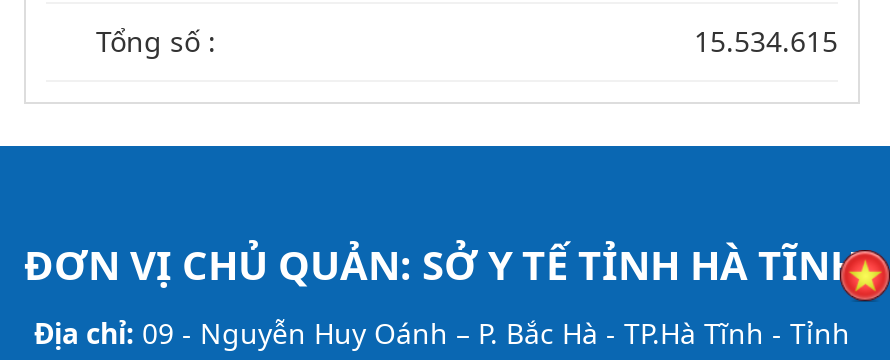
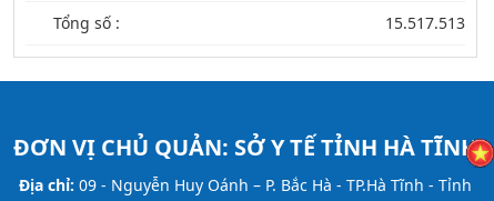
[694,22,838,60] 15.534.615 -> [385,12,465,33] 15.517.513

